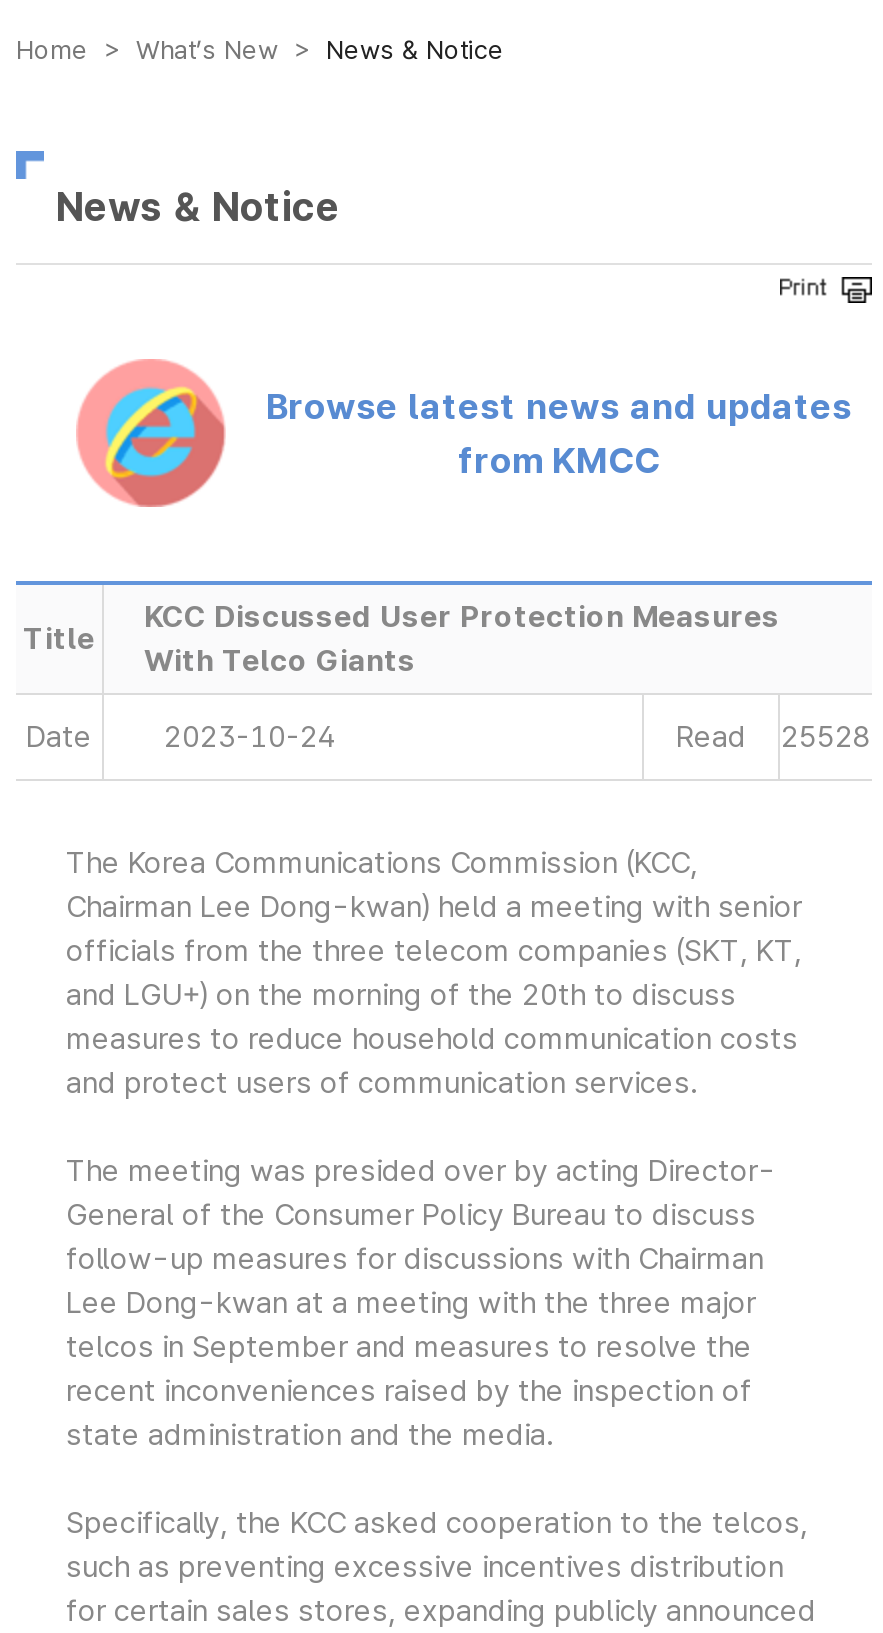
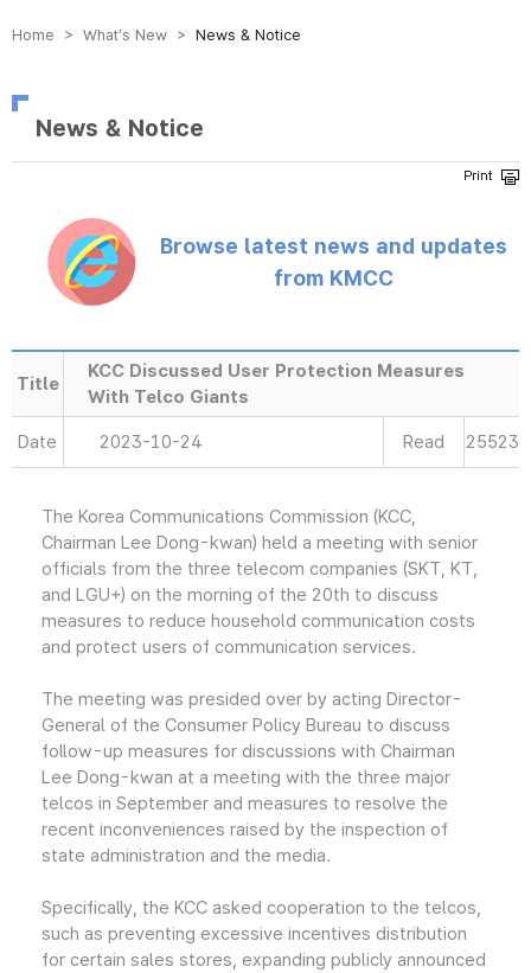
[676,719,871,755] Read 25528 -> [403,431,519,453] Read 25523

